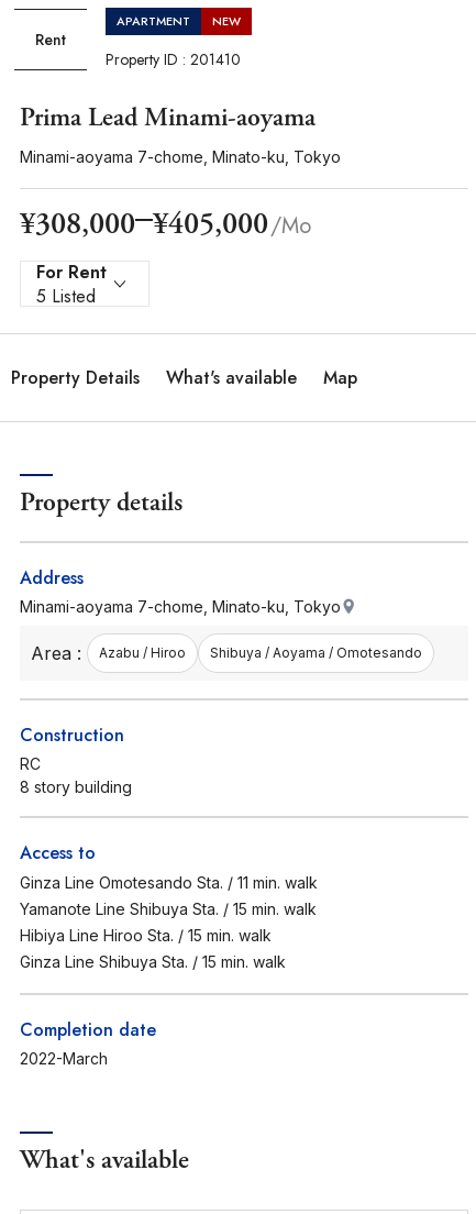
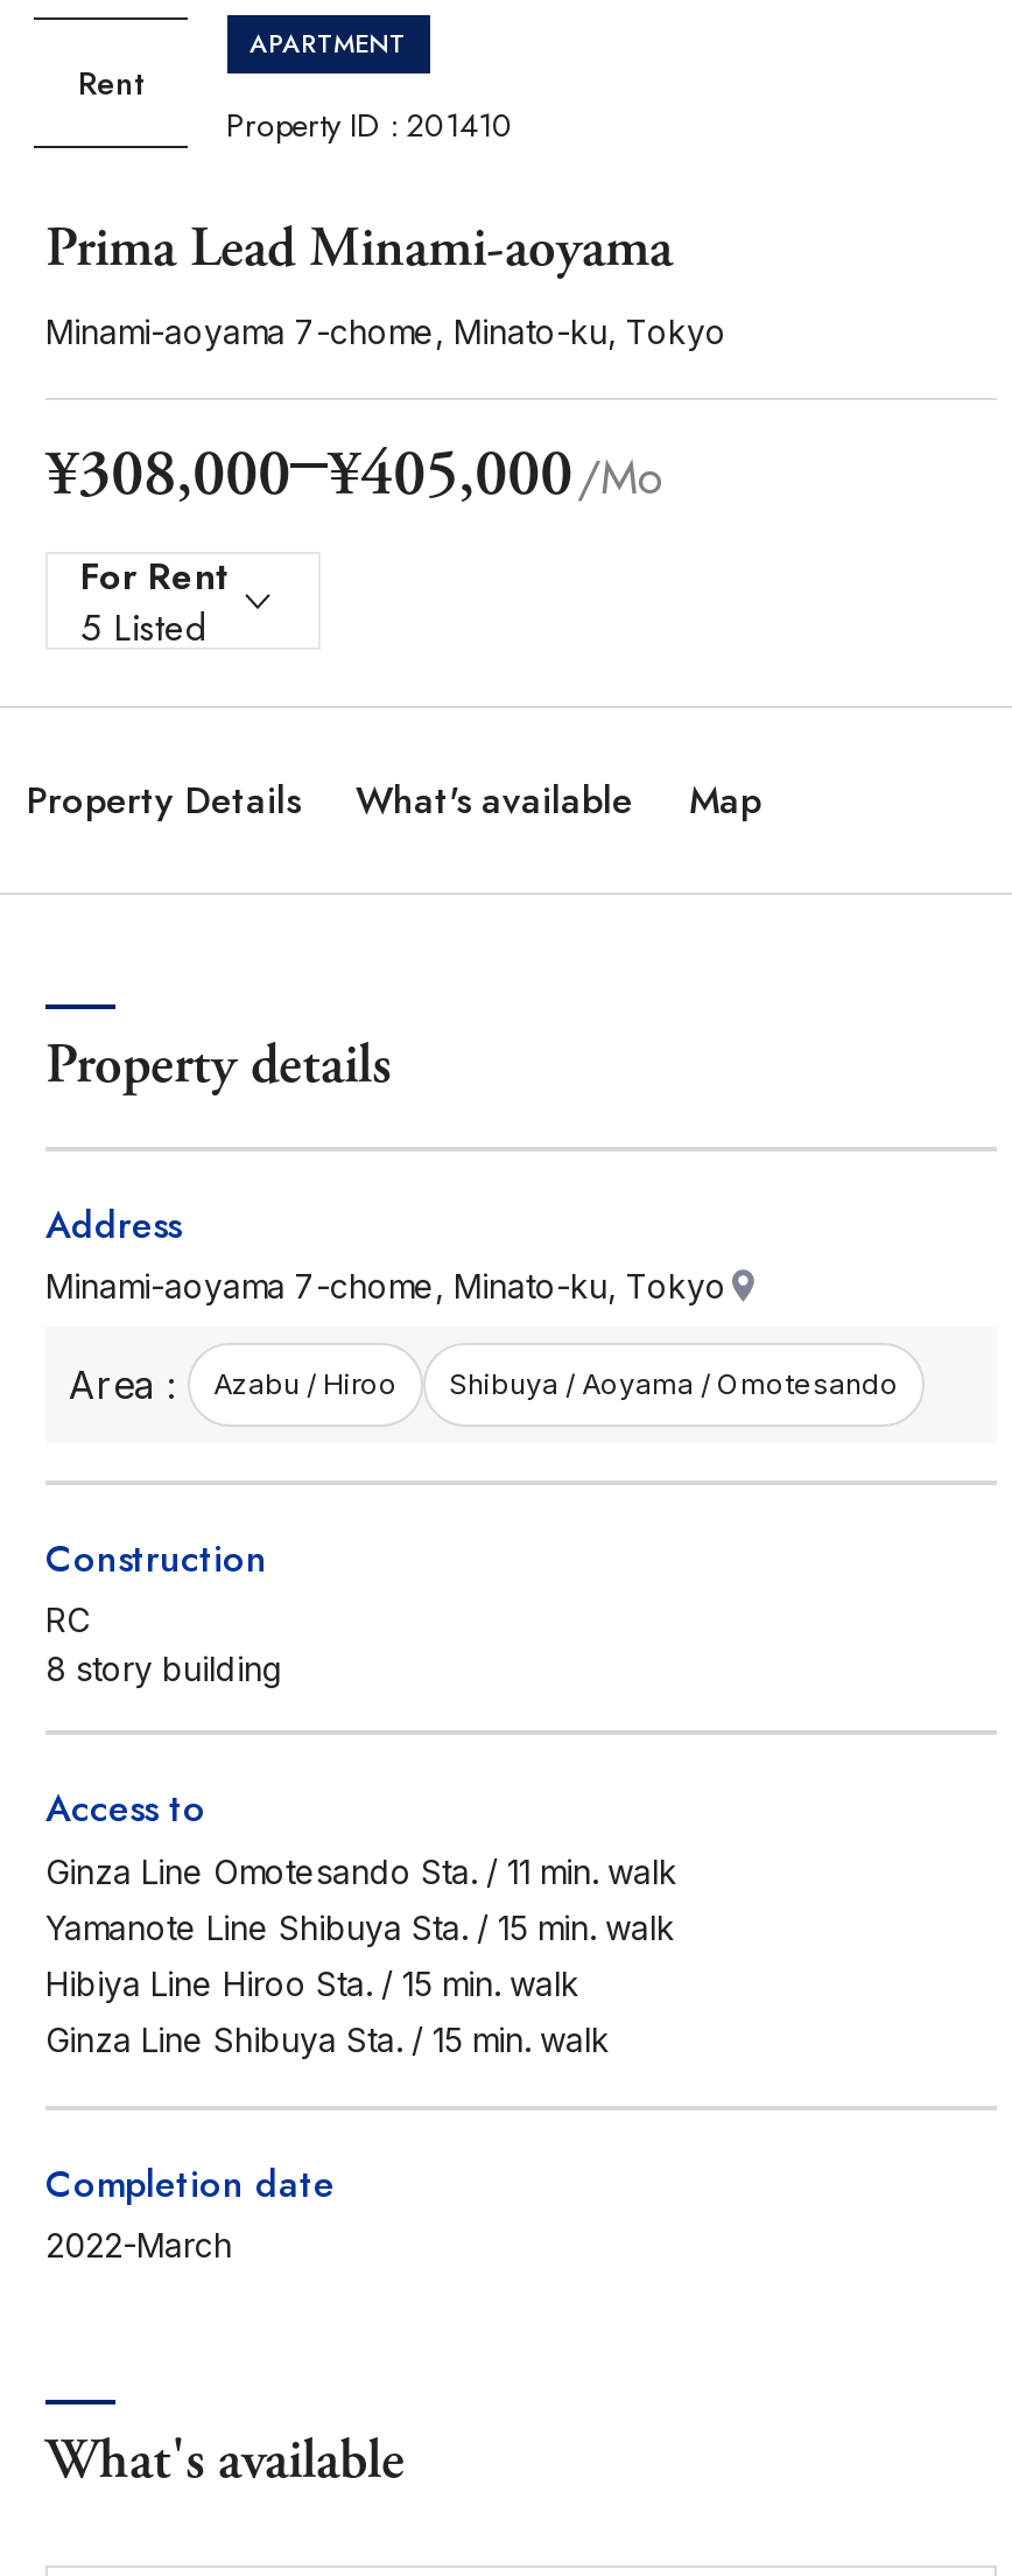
[212,12,240,29] NEW -> none

